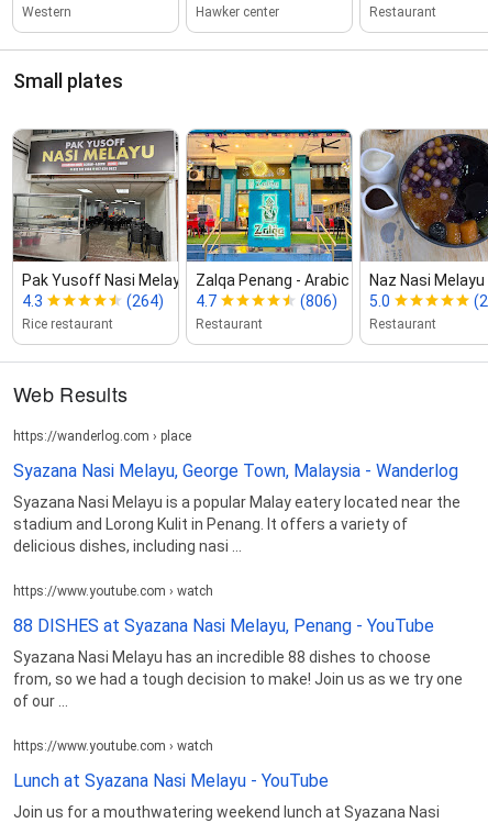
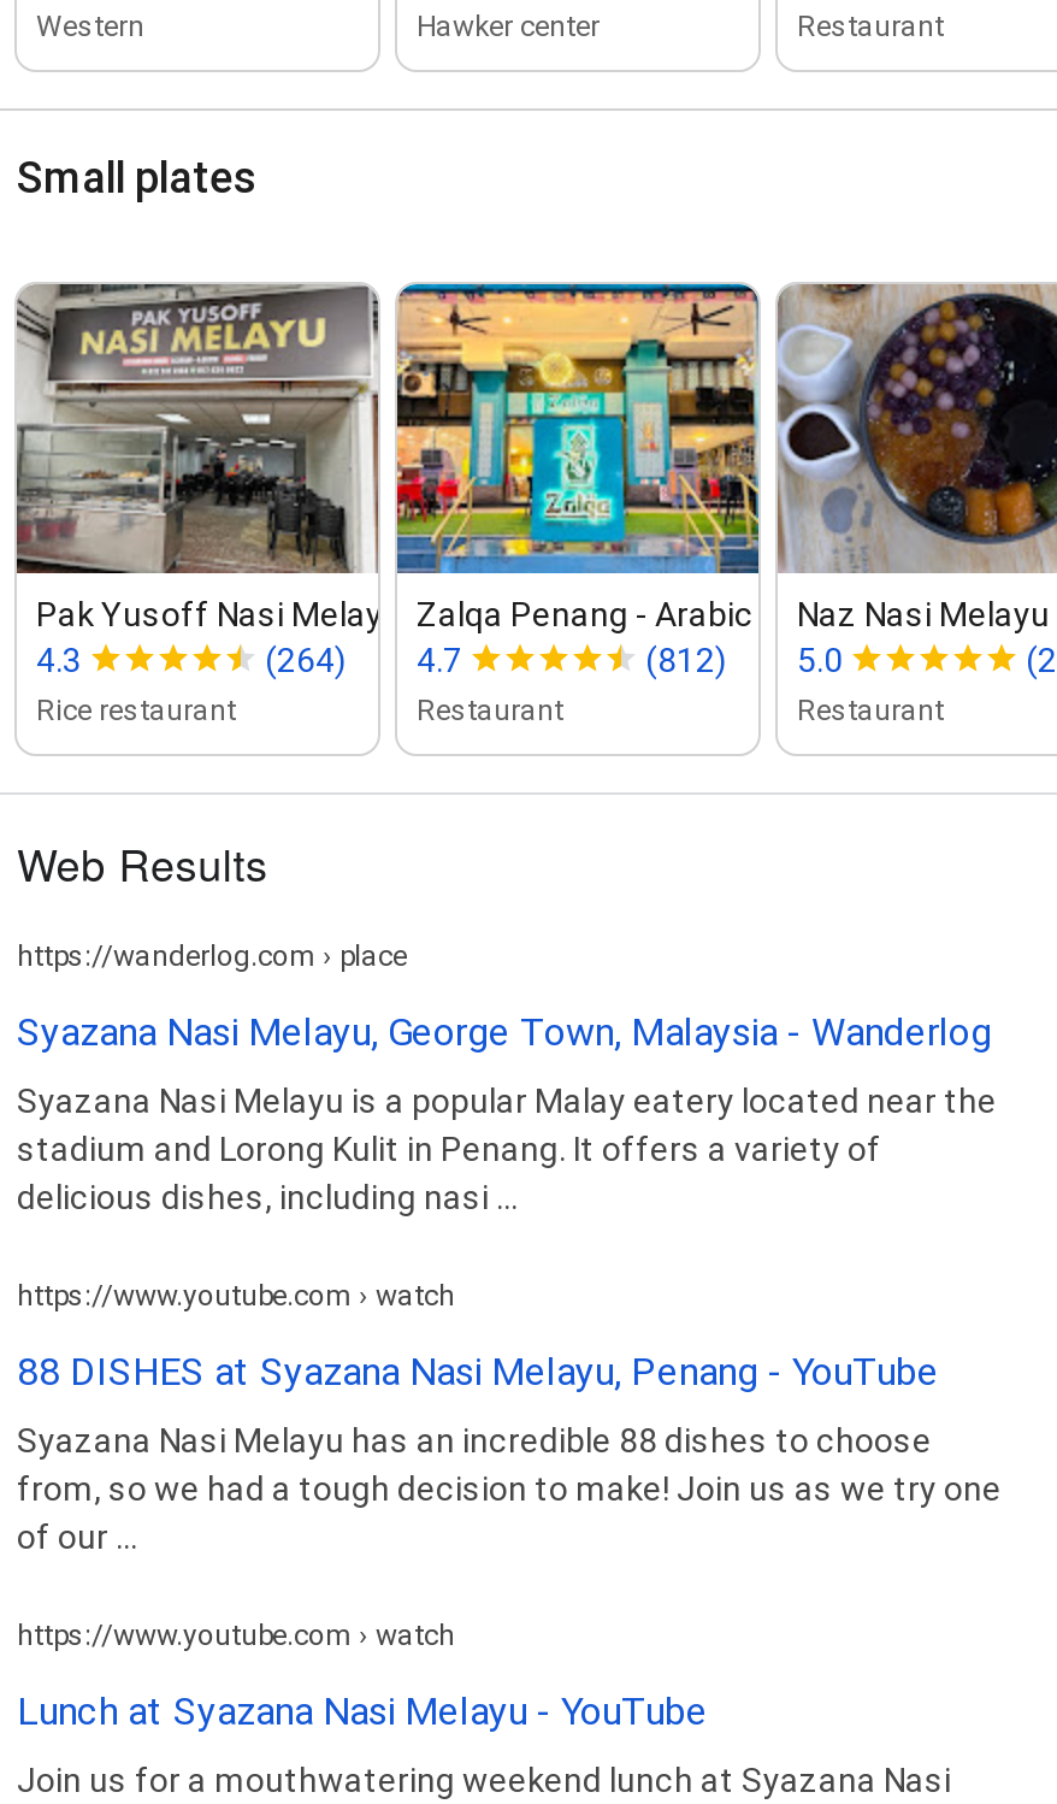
[300,292,390,310] (806) 5.0 -> [645,640,843,678] (812) 5.0

